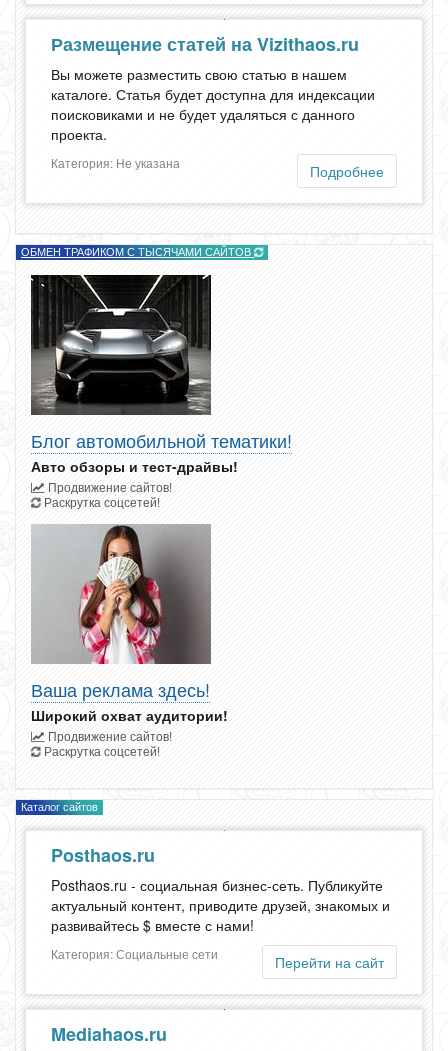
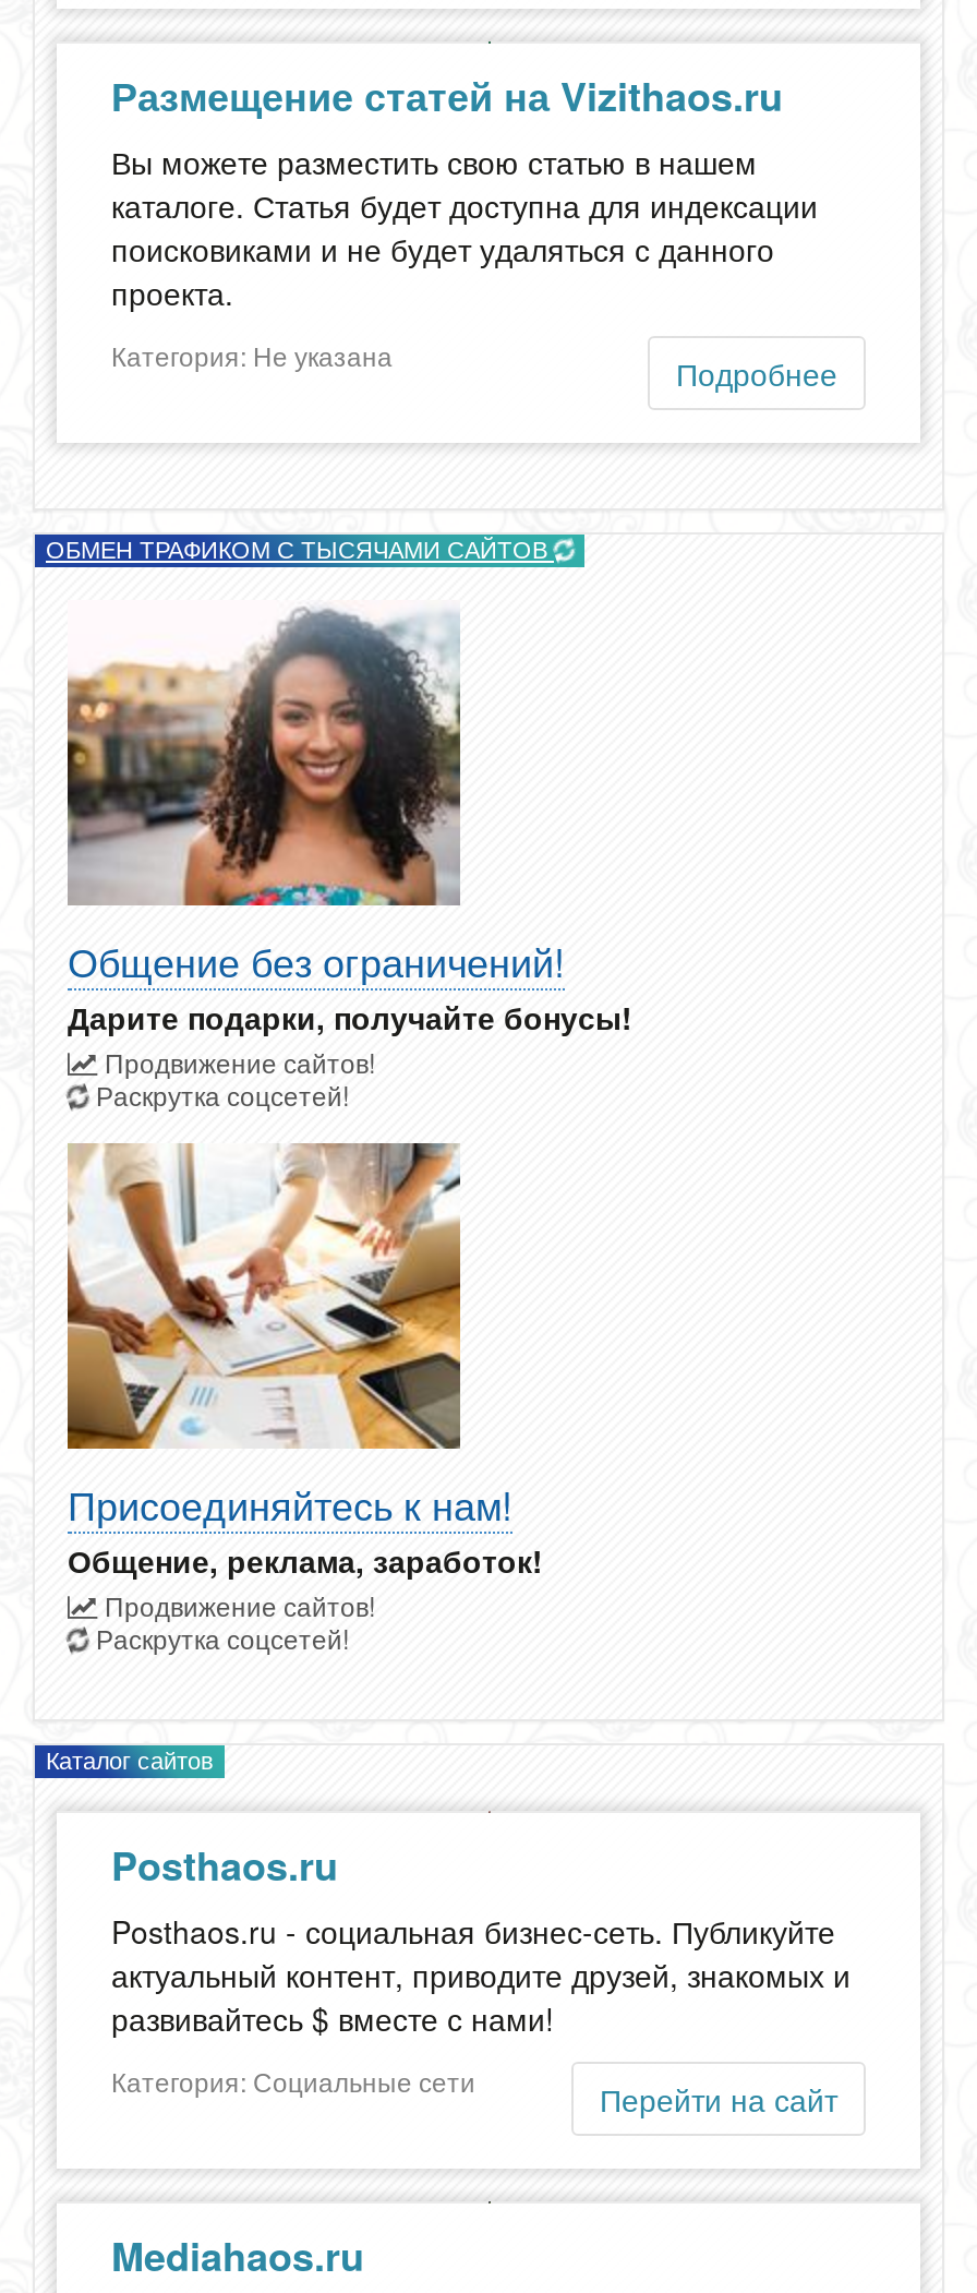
[30,274,292,476] [image] | Блог автомобильной тематики! | Авто обзоры и тест-драйвы! -> [65,600,632,1038] [image] | Общение без ограничений! | Дарите подарки, получайте бонусы!
[31,524,228,725] [image] | Ваша реклама здесь! | Широкий охват аудитории! -> [65,1143,543,1582] [image] | Присоединяйтесь к нам! | Общение, реклама, заработок!

